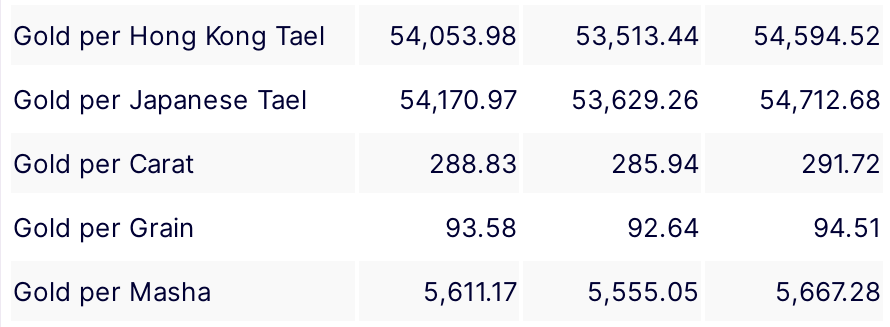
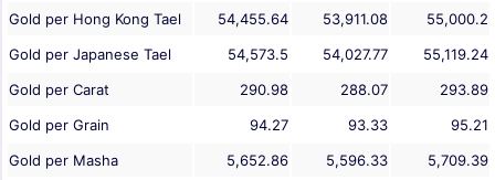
[389,20,517,52] 54,053.98 -> [218,10,288,28] 54,455.64
[575,20,699,52] 53,513.44 -> [323,10,388,28] 53,911.08
[753,20,881,52] 54,594.52 -> [426,10,488,28] 55,000.2
[399,84,517,116] 54,170.97 -> [228,46,288,63] 54,573.5
[571,84,699,116] 53,629.26 -> [323,46,388,63] 54,027.77
[759,84,881,116] 54,712.68 -> [423,46,488,63] 55,119.24
[429,148,517,180] 288.83 -> [240,81,288,99] 290.98
[611,148,699,180] 285.94 -> [340,81,388,99] 288.07
[801,148,881,180] 291.72 -> [440,81,488,99] 293.89
[445,212,517,244] 93.58 -> [250,116,288,134] 94.27
[627,212,699,244] 92.64 -> [348,116,388,134] 93.33
[813,212,881,244] 94.51 -> [451,116,488,134] 95.21
[423,276,517,308] 5,611.17 -> [227,152,288,169] 5,652.86
[587,276,699,308] 5,555.05 -> [326,152,388,169] 5,596.33
[775,276,881,308] 5,667.28 -> [428,152,488,169] 5,709.39

